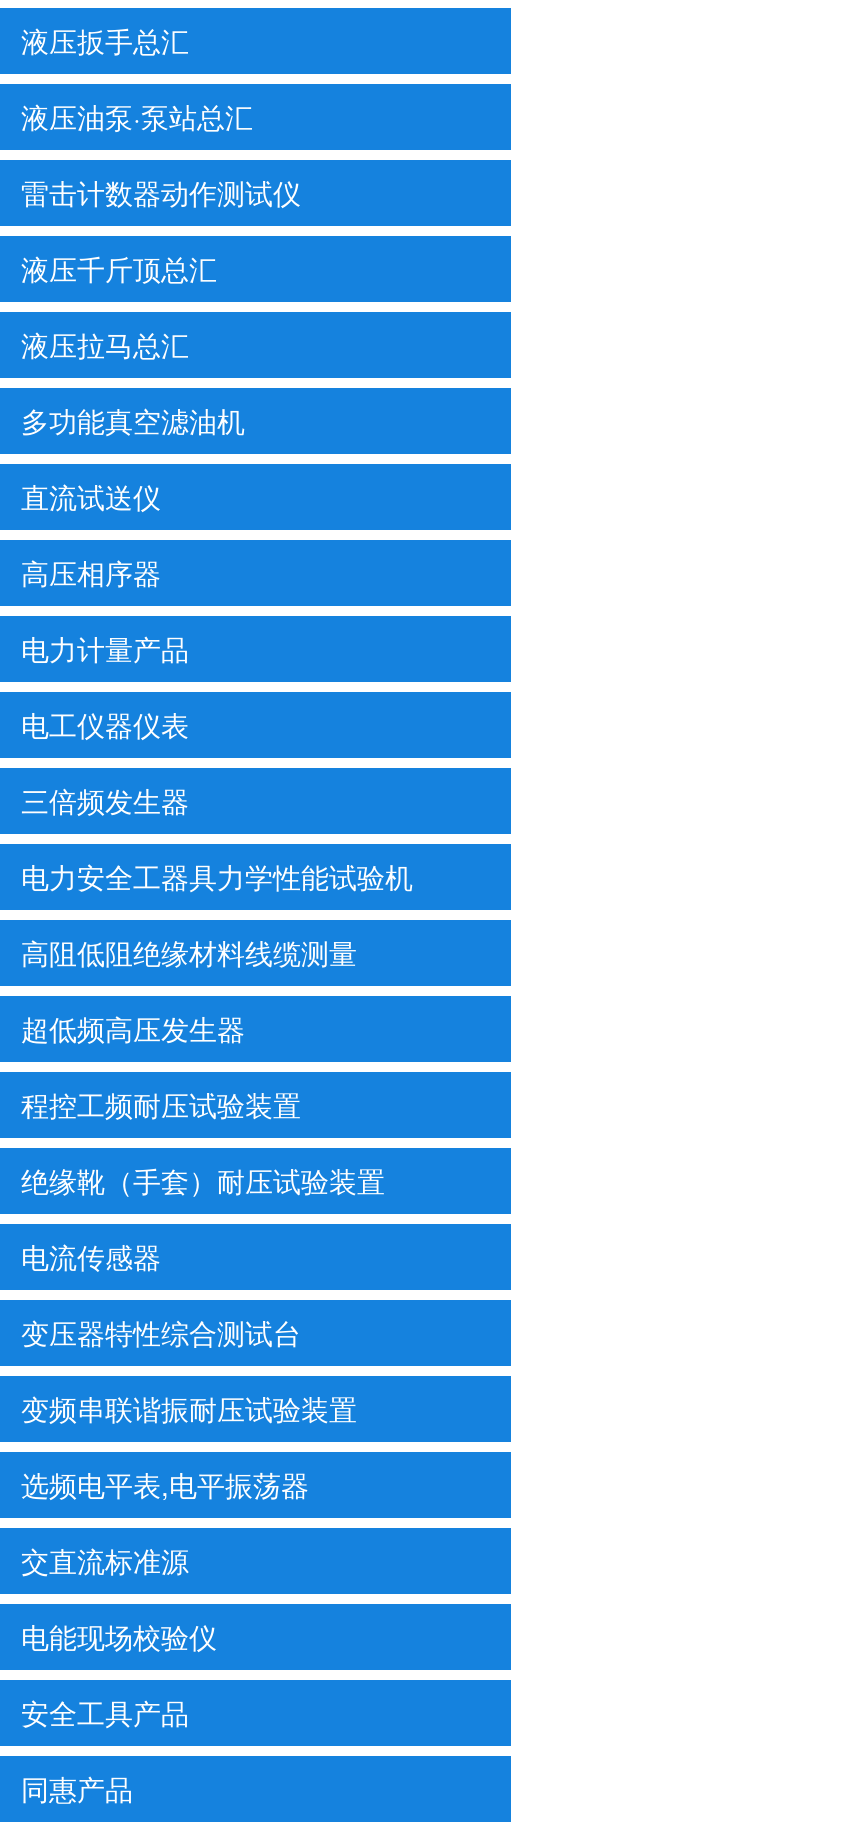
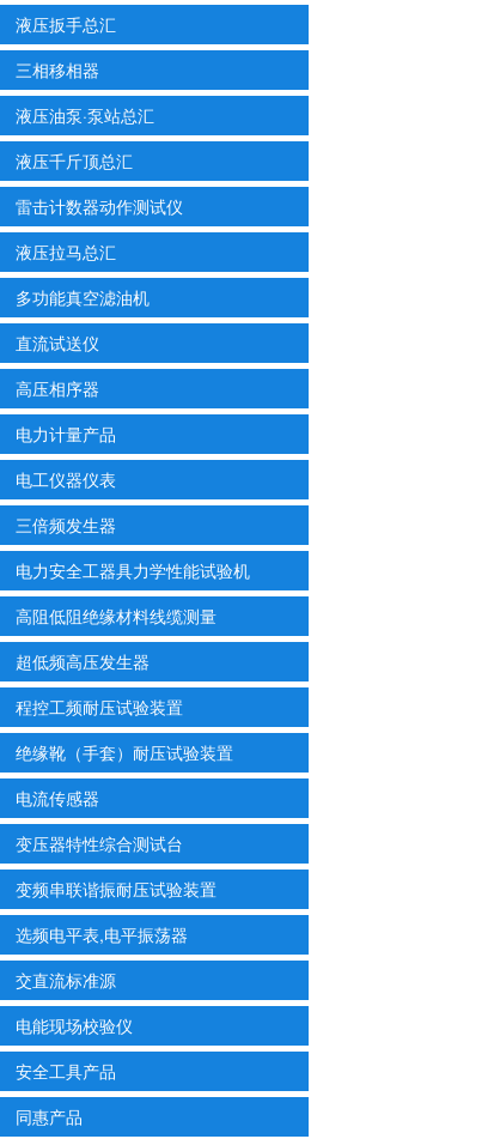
none -> [16,57,99,81] 三相移相器
moved [21,172,301,212] -> [16,194,183,218]: 雷击计数器动作测试仪

